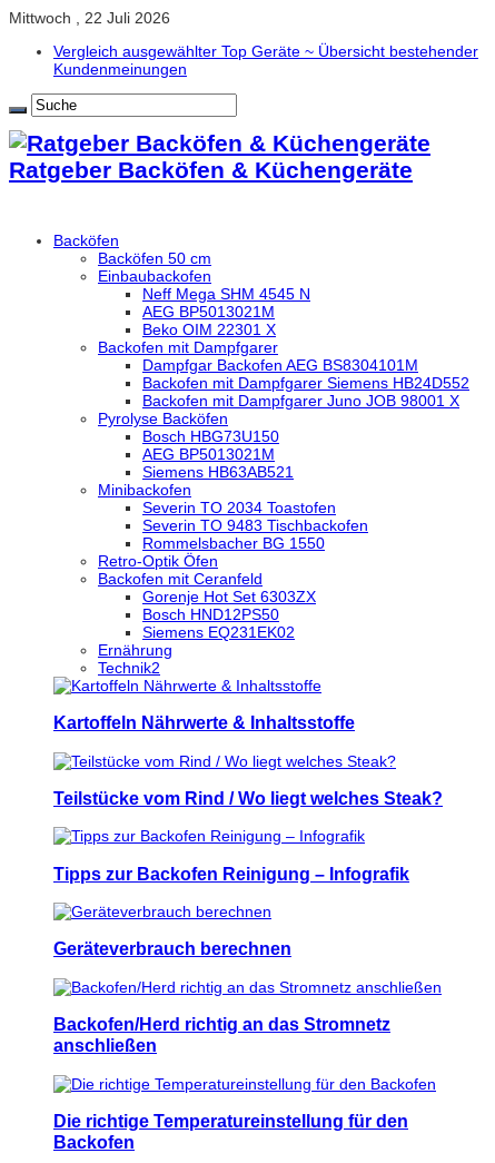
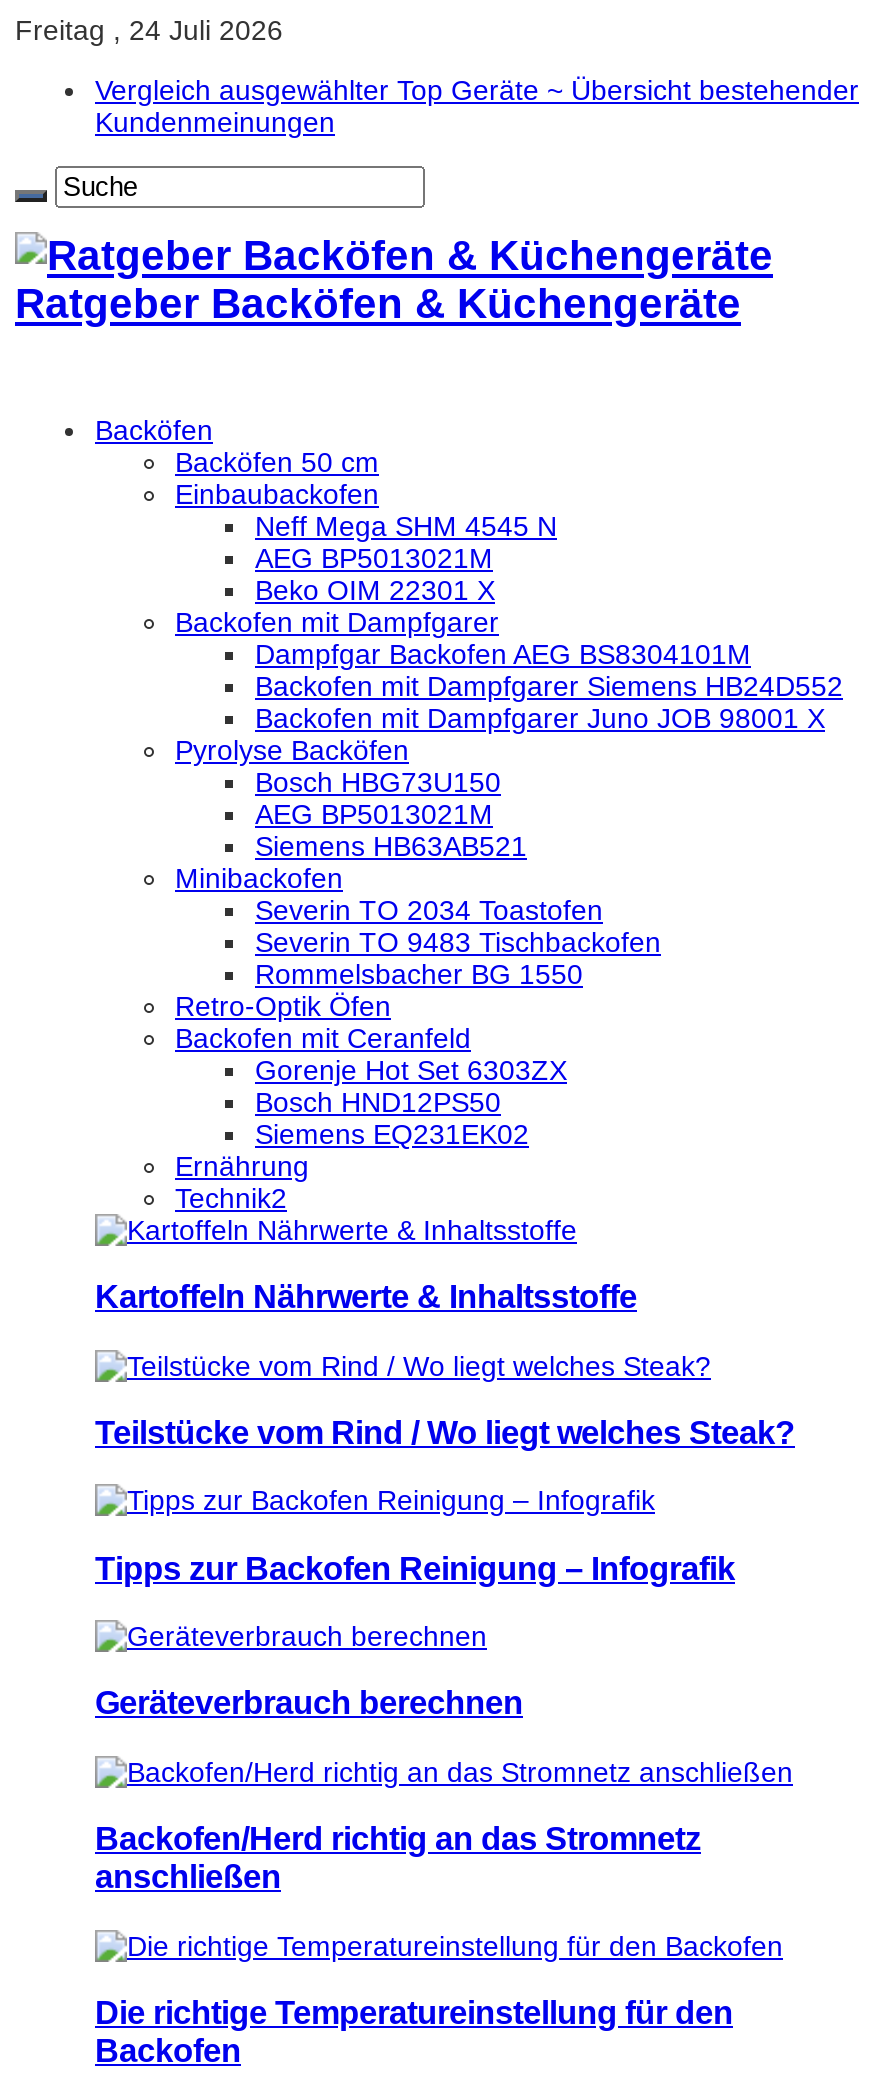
[9,9,170,27] Mittwoch , 22 Juli 2026 -> [15,14,283,46] Freitag , 24 Juli 2026

